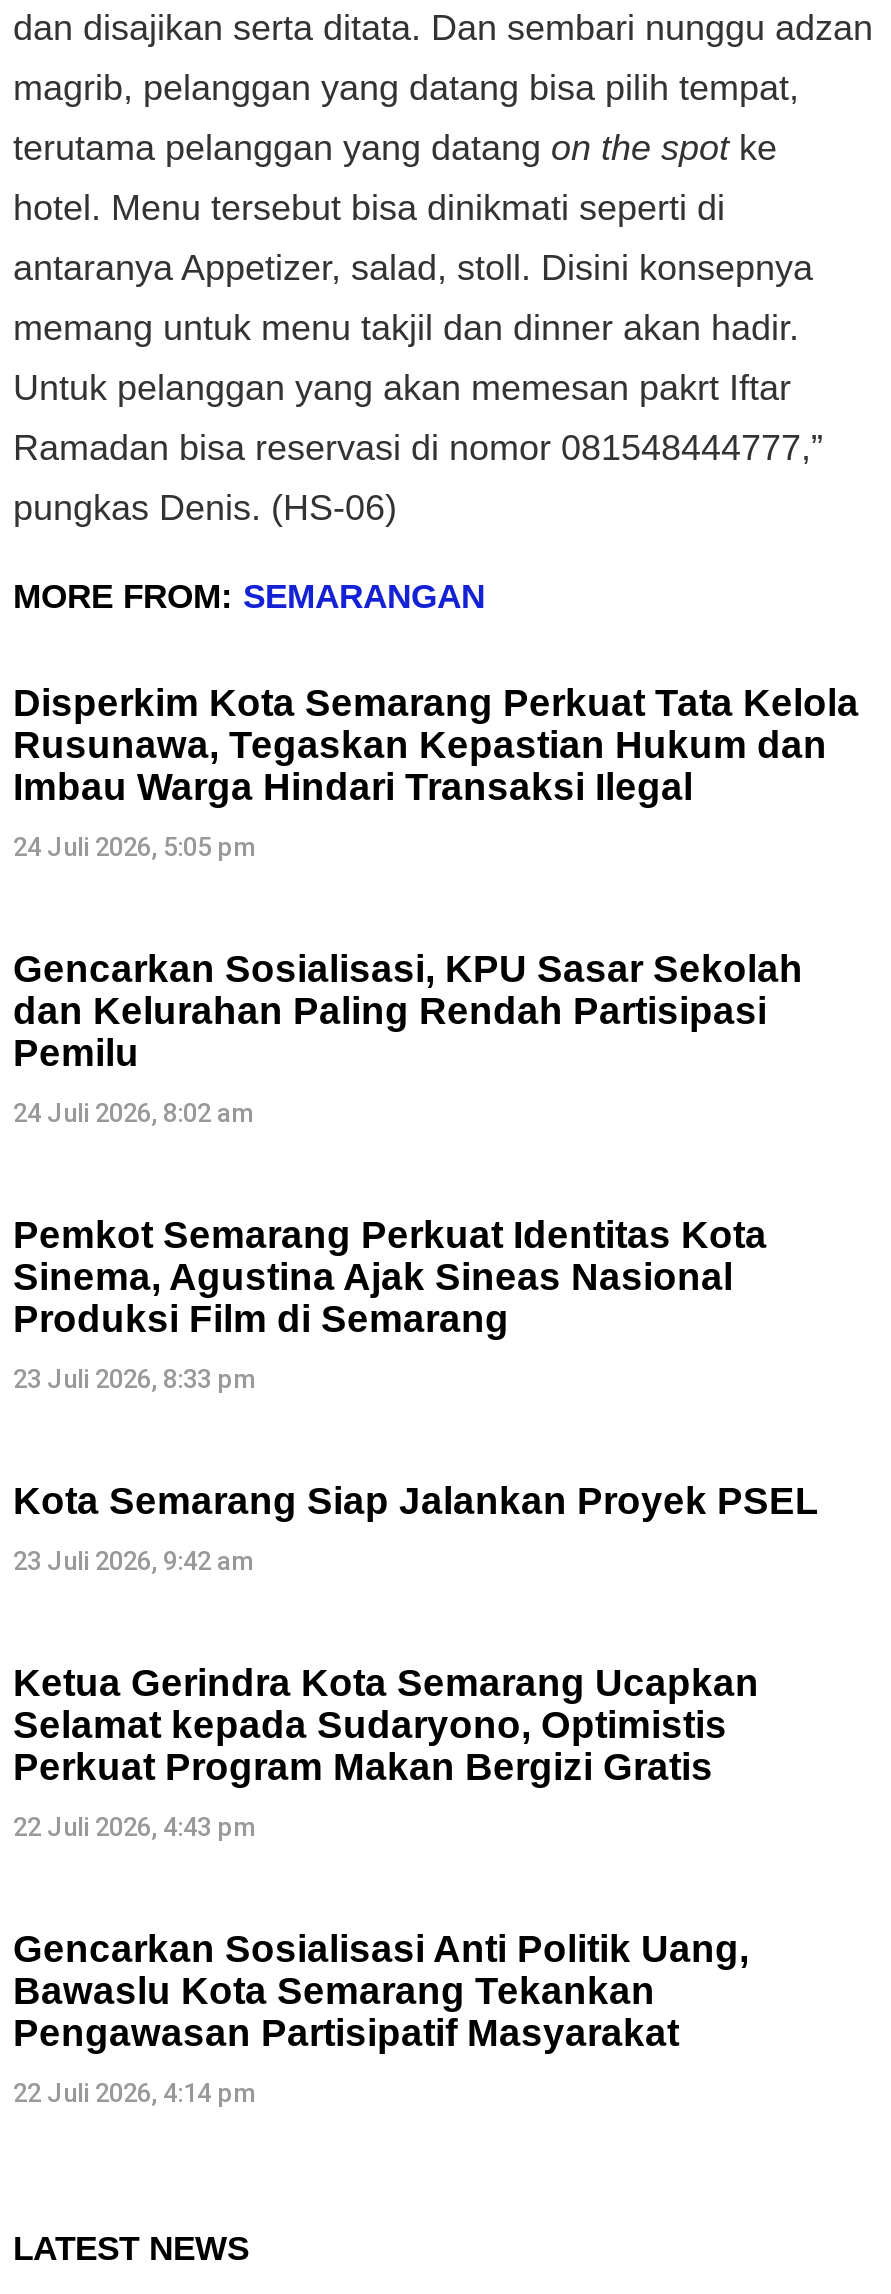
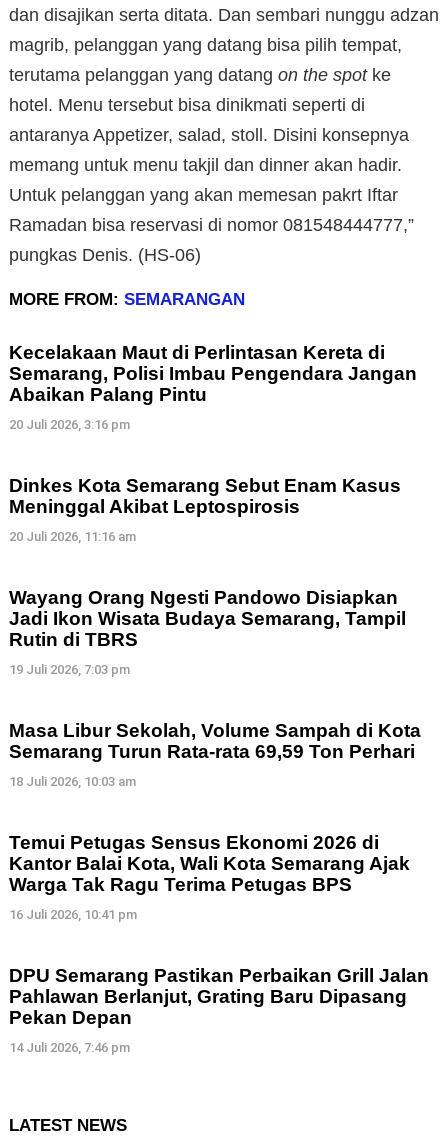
[13,683,859,809] Disperkim Kota Semarang Perkuat Tata Kelola | Rusunawa, Tegaskan Kepastian Hukum dan | Imbau Warga Hindari Transaksi Ilegal -> [9,342,417,405] Kecelakaan Maut di Perlintasan Kereta di | Semarang, Polisi Imbau Pengendara Jangan | Abaikan Palang Pintu
[13,833,255,863] 24 Juli 2026, 5:05 pm -> [9,417,130,432] 20 Juli 2026, 3:16 pm
[13,949,803,1075] Gencarkan Sosialisasi, KPU Sasar Sekolah | dan Kelurahan Paling Rendah Partisipasi | Pemilu -> [9,475,401,517] Dinkes Kota Semarang Sebut Enam Kasus | Meninggal Akibat Leptospirosis
[13,1099,253,1129] 24 Juli 2026, 8:02 am -> [9,529,136,544] 20 Juli 2026, 11:16 am
[13,1215,767,1341] Pemkot Semarang Perkuat Identitas Kota | Sinema, Agustina Ajak Sineas Nasional | Produksi Film di Semarang -> [9,587,406,650] Wayang Orang Ngesti Pandowo Disiapkan | Jadi Ikon Wisata Budaya Semarang, Tampil | Rutin di TBRS
[13,1365,255,1395] 23 Juli 2026, 8:33 pm -> [9,662,130,677] 19 Juli 2026, 7:03 pm
[13,1481,819,1523] Kota Semarang Siap Jalankan Proyek PSEL -> [9,720,421,762] Masa Libur Sekolah, Volume Sampah di Kota | Semarang Turun Rata-rata 69,59 Ton Perhari
[13,1547,253,1577] 23 Juli 2026, 9:42 am -> [9,774,136,789] 18 Juli 2026, 10:03 am
[13,1663,759,1789] Ketua Gerindra Kota Semarang Ucapkan | Selamat kepada Sudaryono, Optimistis | Perkuat Program Makan Bergizi Gratis -> [9,832,410,895] Temui Petugas Sensus Ekonomi 2026 di | Kantor Balai Kota, Wali Kota Semarang Ajak | Warga Tak Ragu Terima Petugas BPS
[13,1813,255,1843] 22 Juli 2026, 4:43 pm -> [9,907,137,922] 16 Juli 2026, 10:41 pm
[13,1929,749,2055] Gencarkan Sosialisasi Anti Politik Uang, | Bawaslu Kota Semarang Tekankan | Pengawasan Partisipatif Masyarakat -> [9,965,429,1028] DPU Semarang Pastikan Perbaikan Grill Jalan | Pahlawan Berlanjut, Grating Baru Dipasang | Pekan Depan
[13,2079,255,2109] 22 Juli 2026, 4:14 pm -> [9,1040,130,1055] 14 Juli 2026, 7:46 pm

